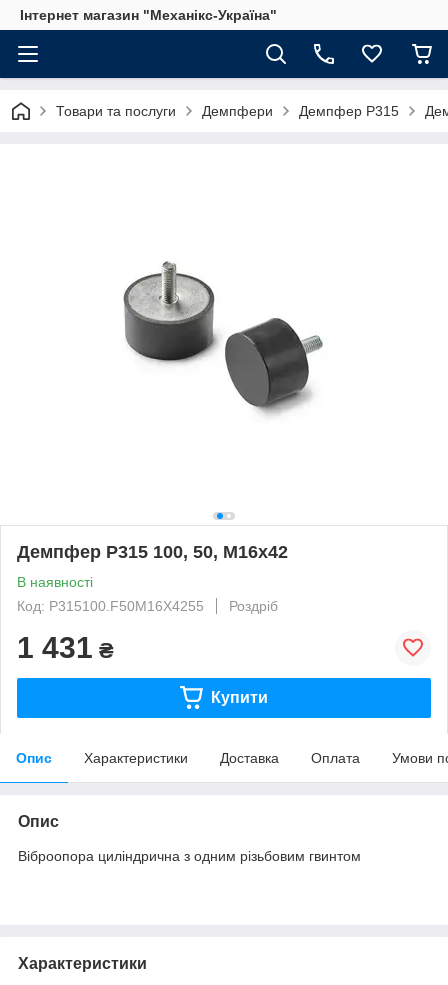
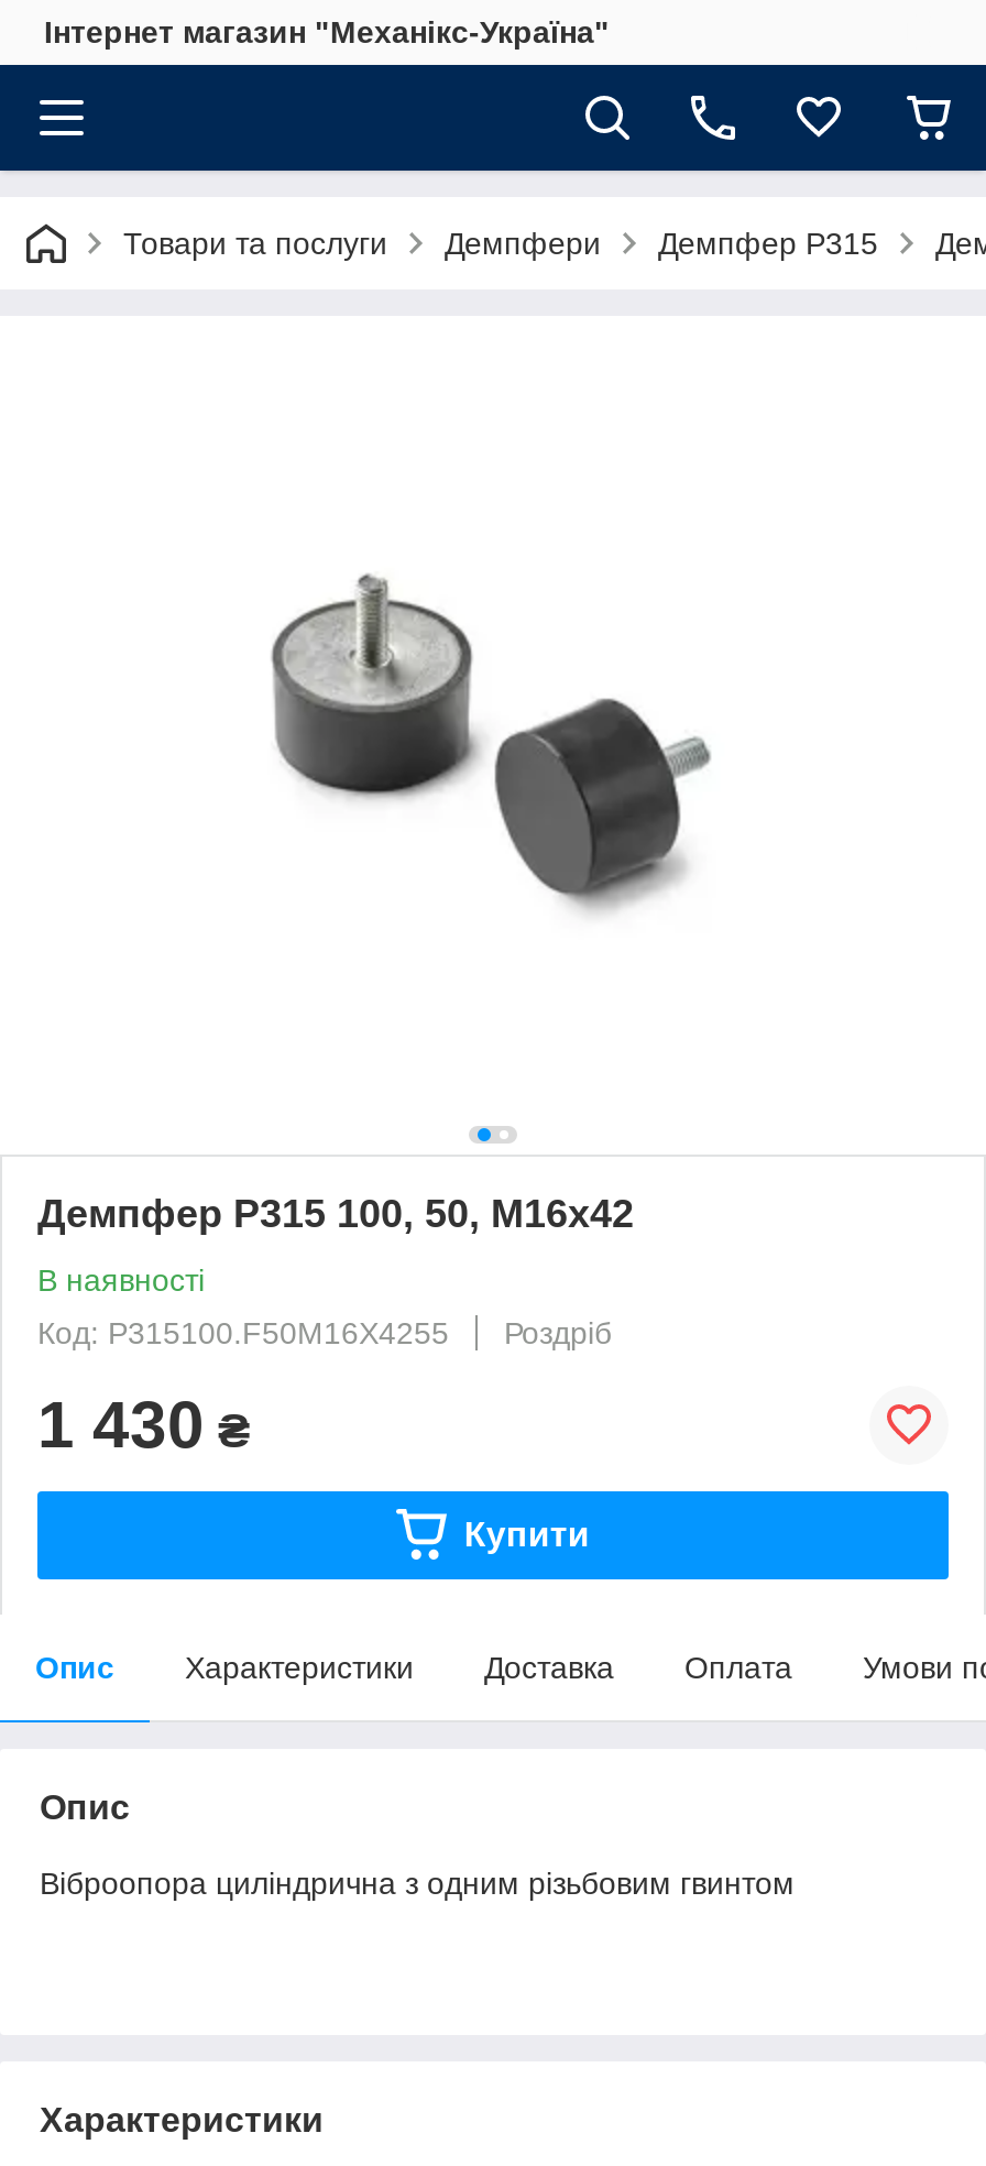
[17,631,114,664] 1 431 ₴ -> [37,1387,251,1460] 1 430 ₴

